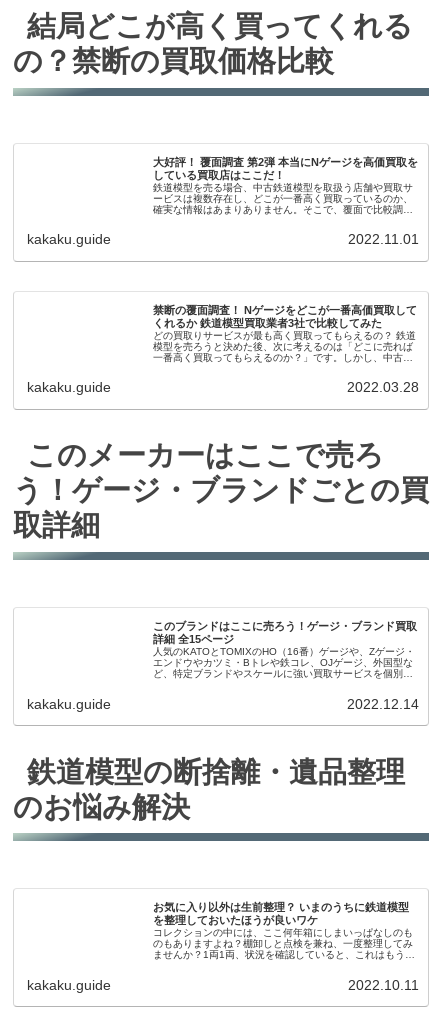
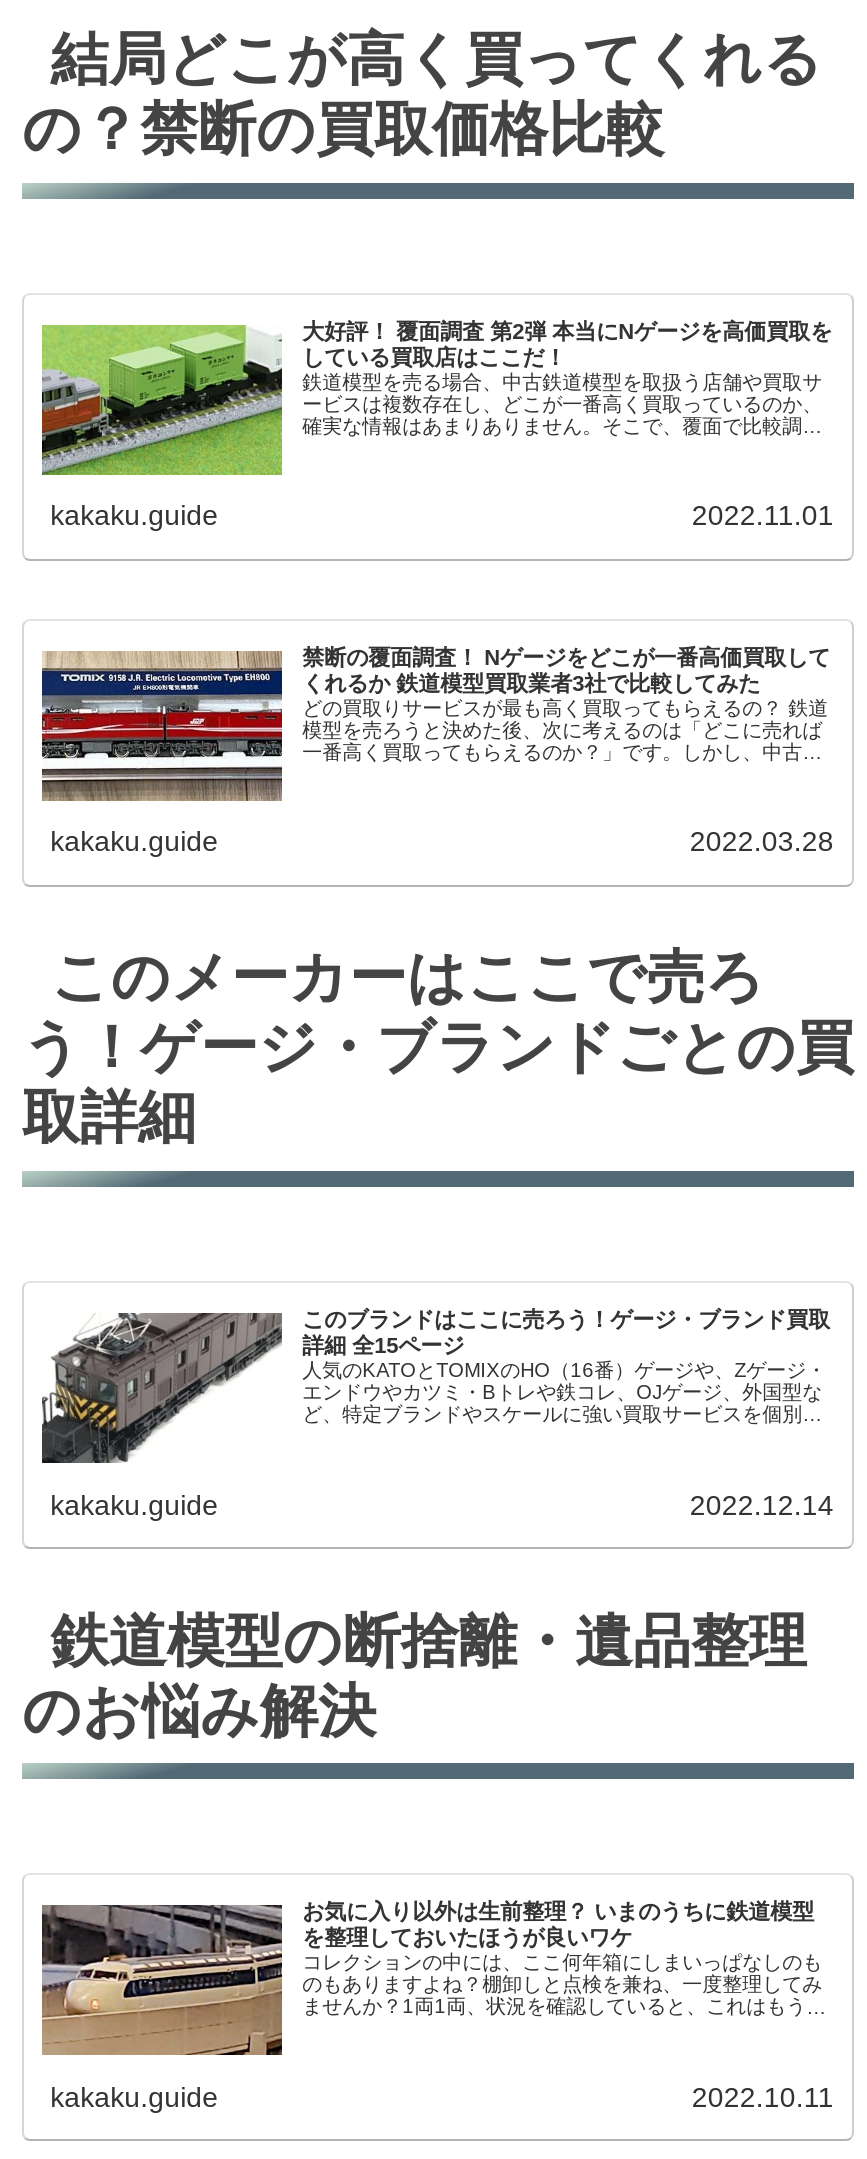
none -> [40,323,284,477] [image]
none -> [40,649,284,803] [image]
none -> [40,1311,284,1465] [image]
none -> [40,1903,284,2057] [image]

